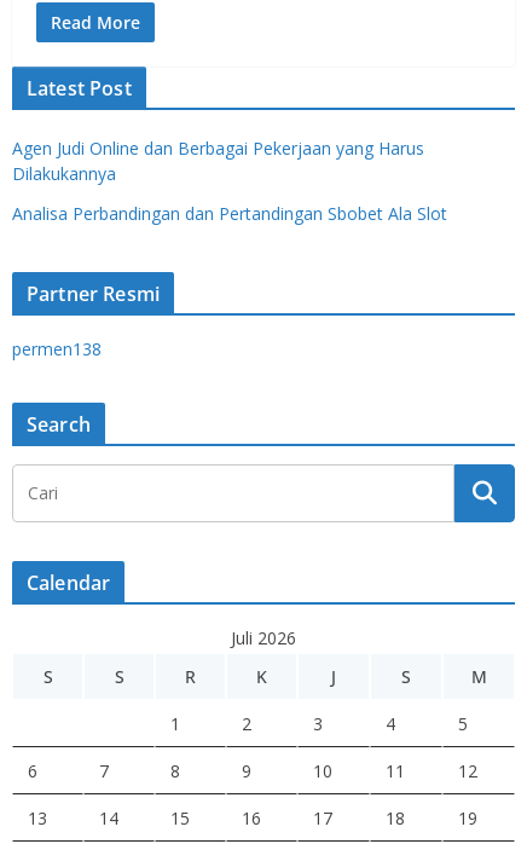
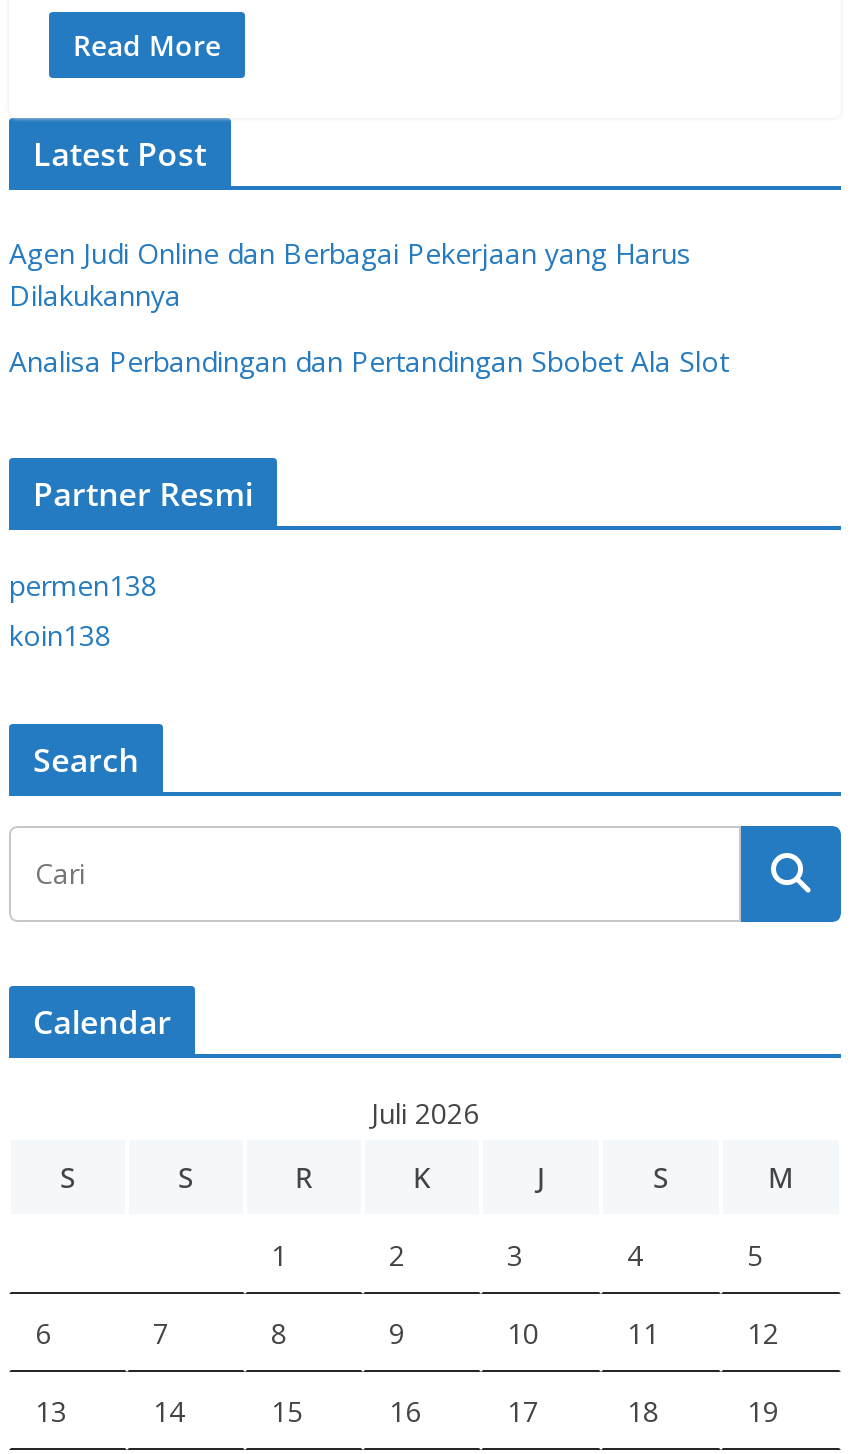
none -> [9,616,111,654] koin138

